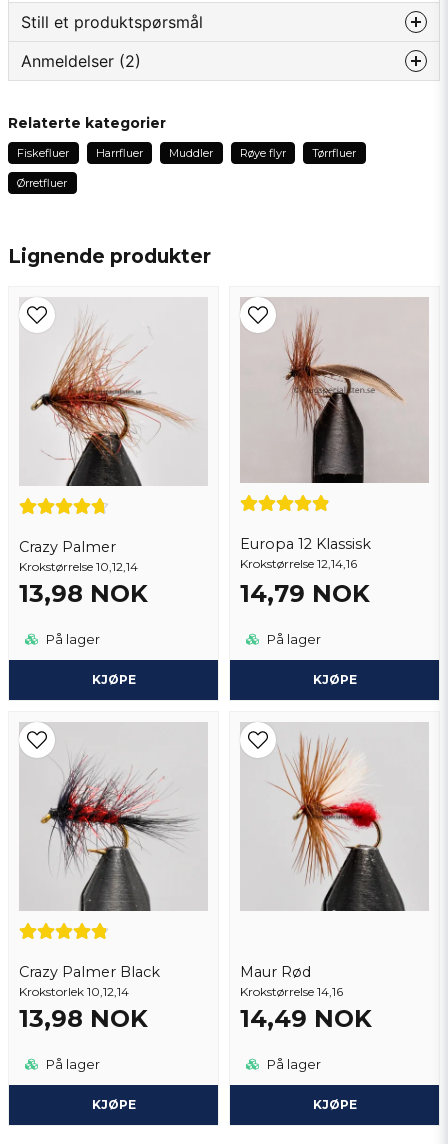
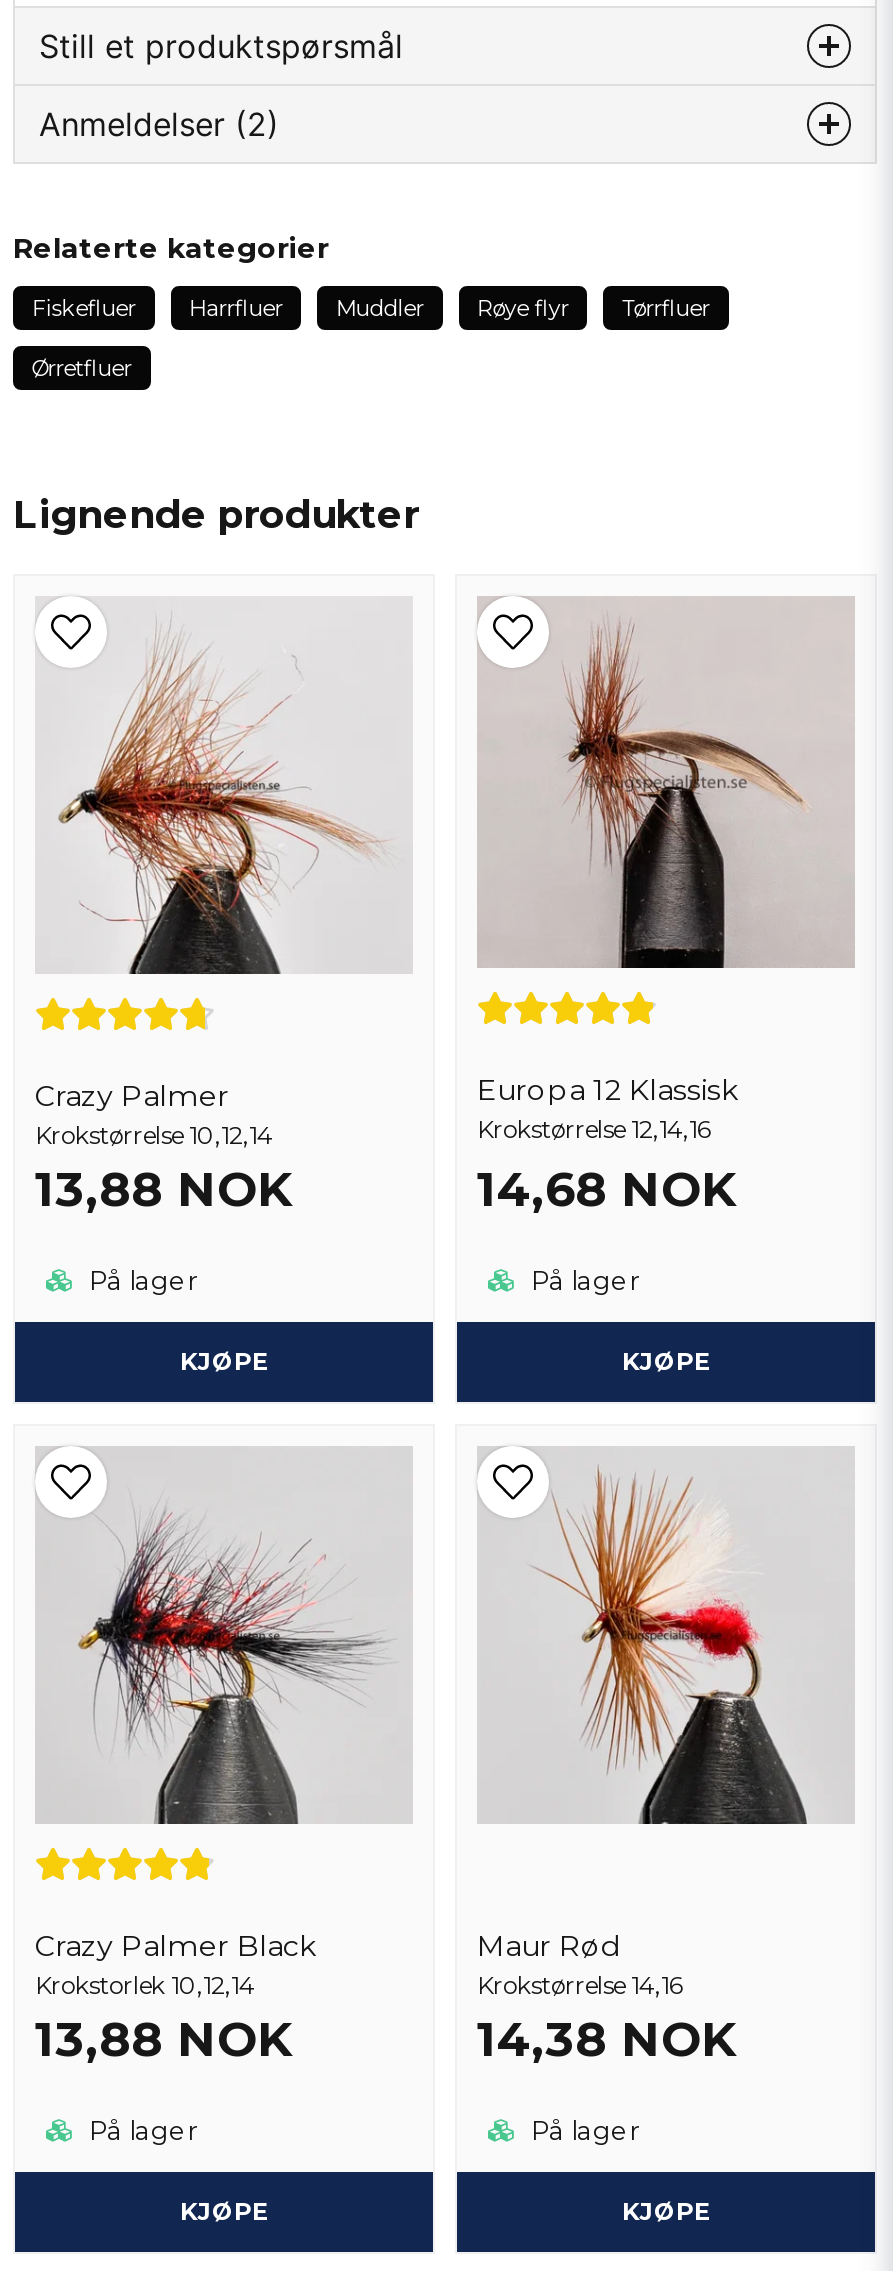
[19,579,148,608] 13,98 NOK -> [35,1159,293,1217] 13,88 NOK
[240,579,370,608] 14,79 NOK -> [477,1159,737,1217] 14,68 NOK
[19,1004,148,1033] 13,98 NOK -> [35,2009,293,2067] 13,88 NOK
[240,1004,372,1033] 14,49 NOK -> [477,2009,737,2067] 14,38 NOK

